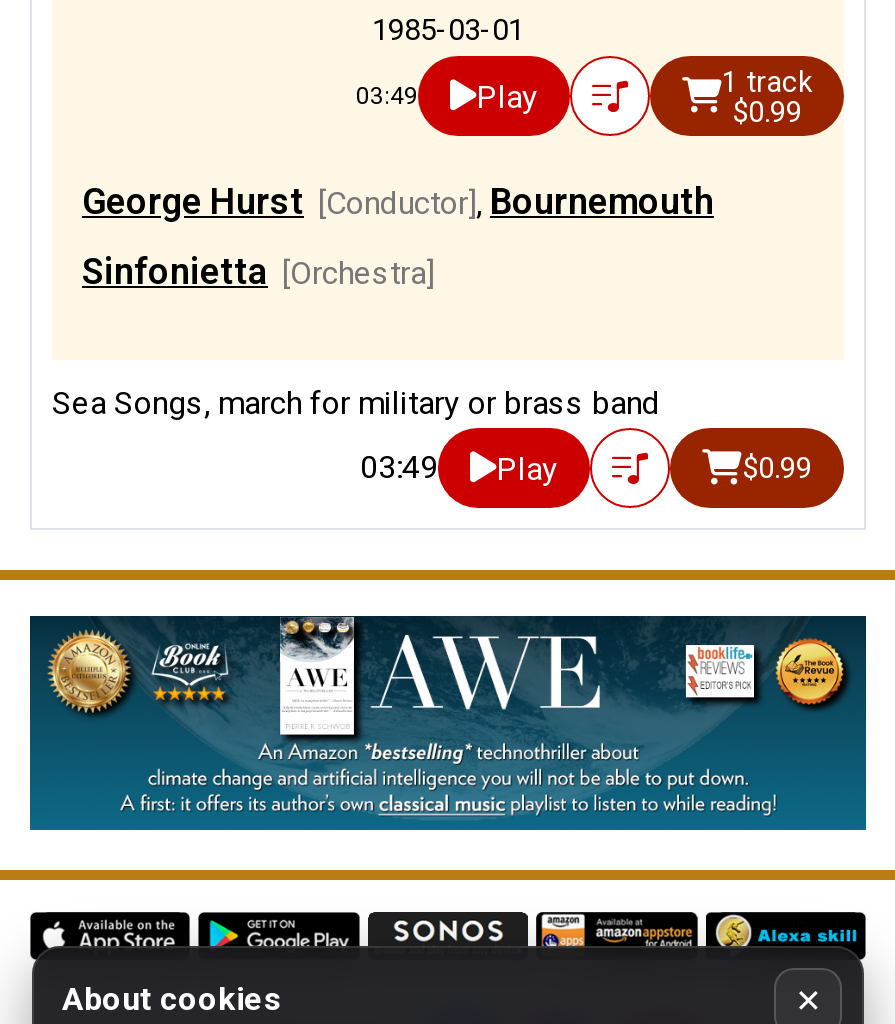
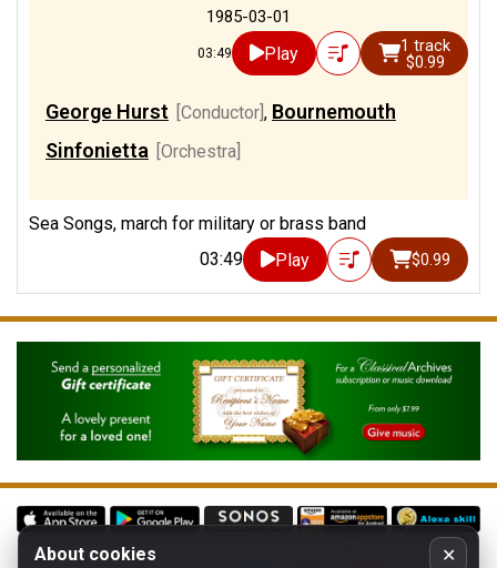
[28,614,868,832] [image] -> [16,341,481,461] [image]

